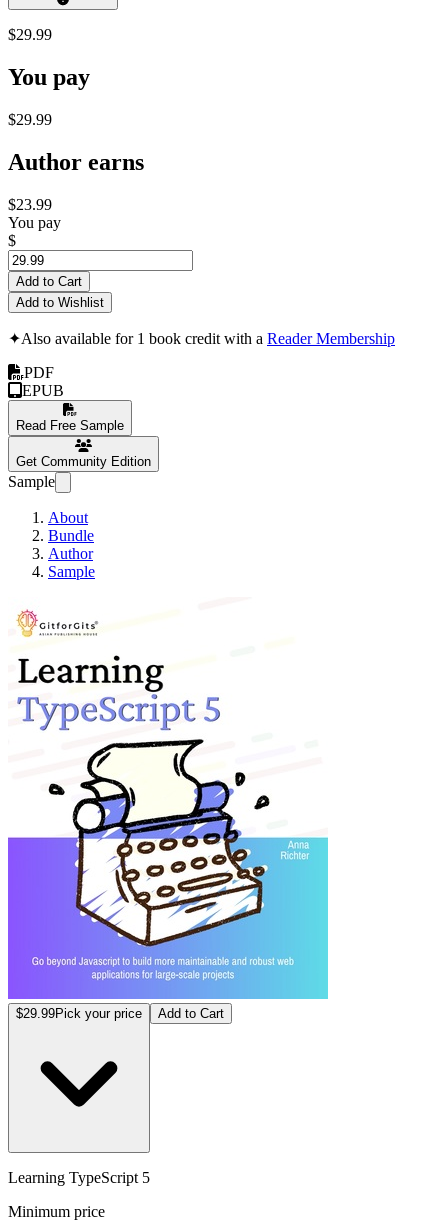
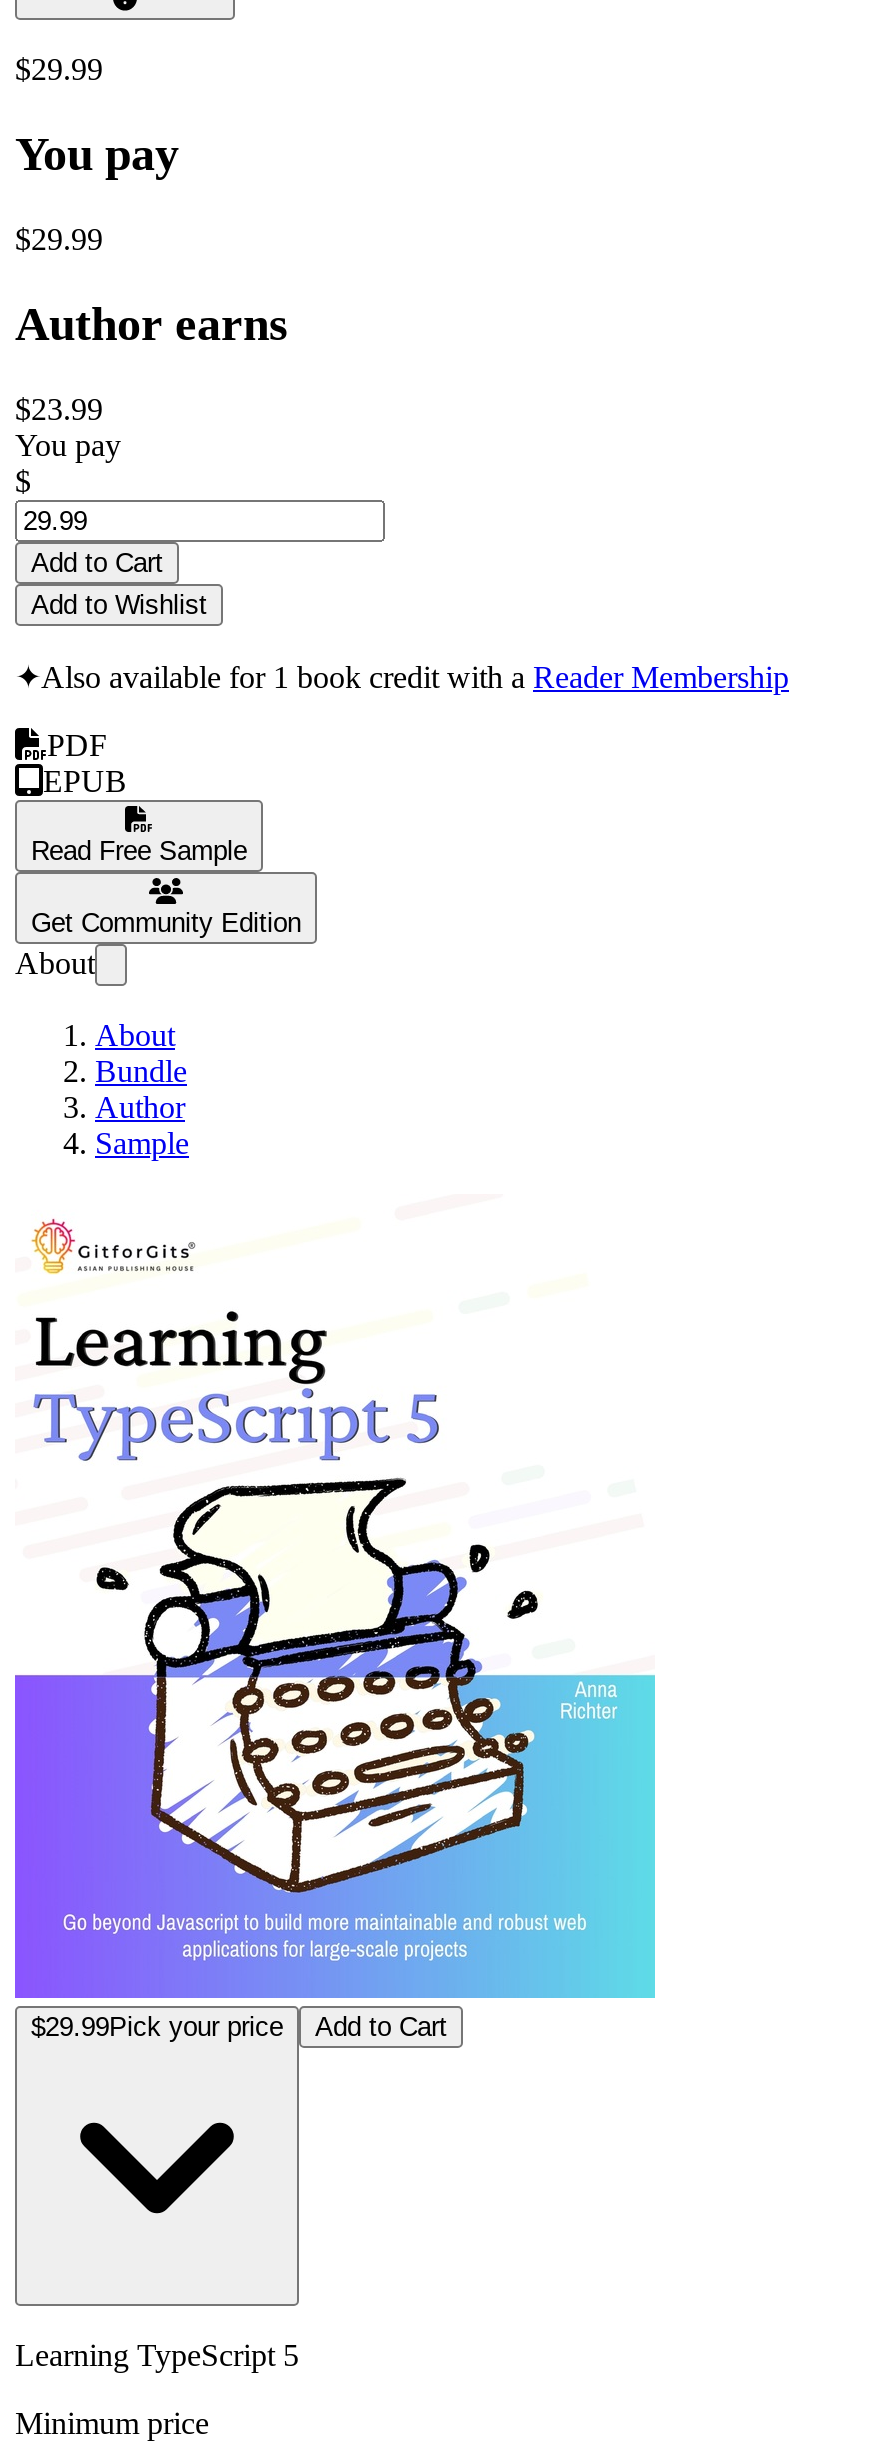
[8,473,55,490] Sample -> [15,946,95,980] About

